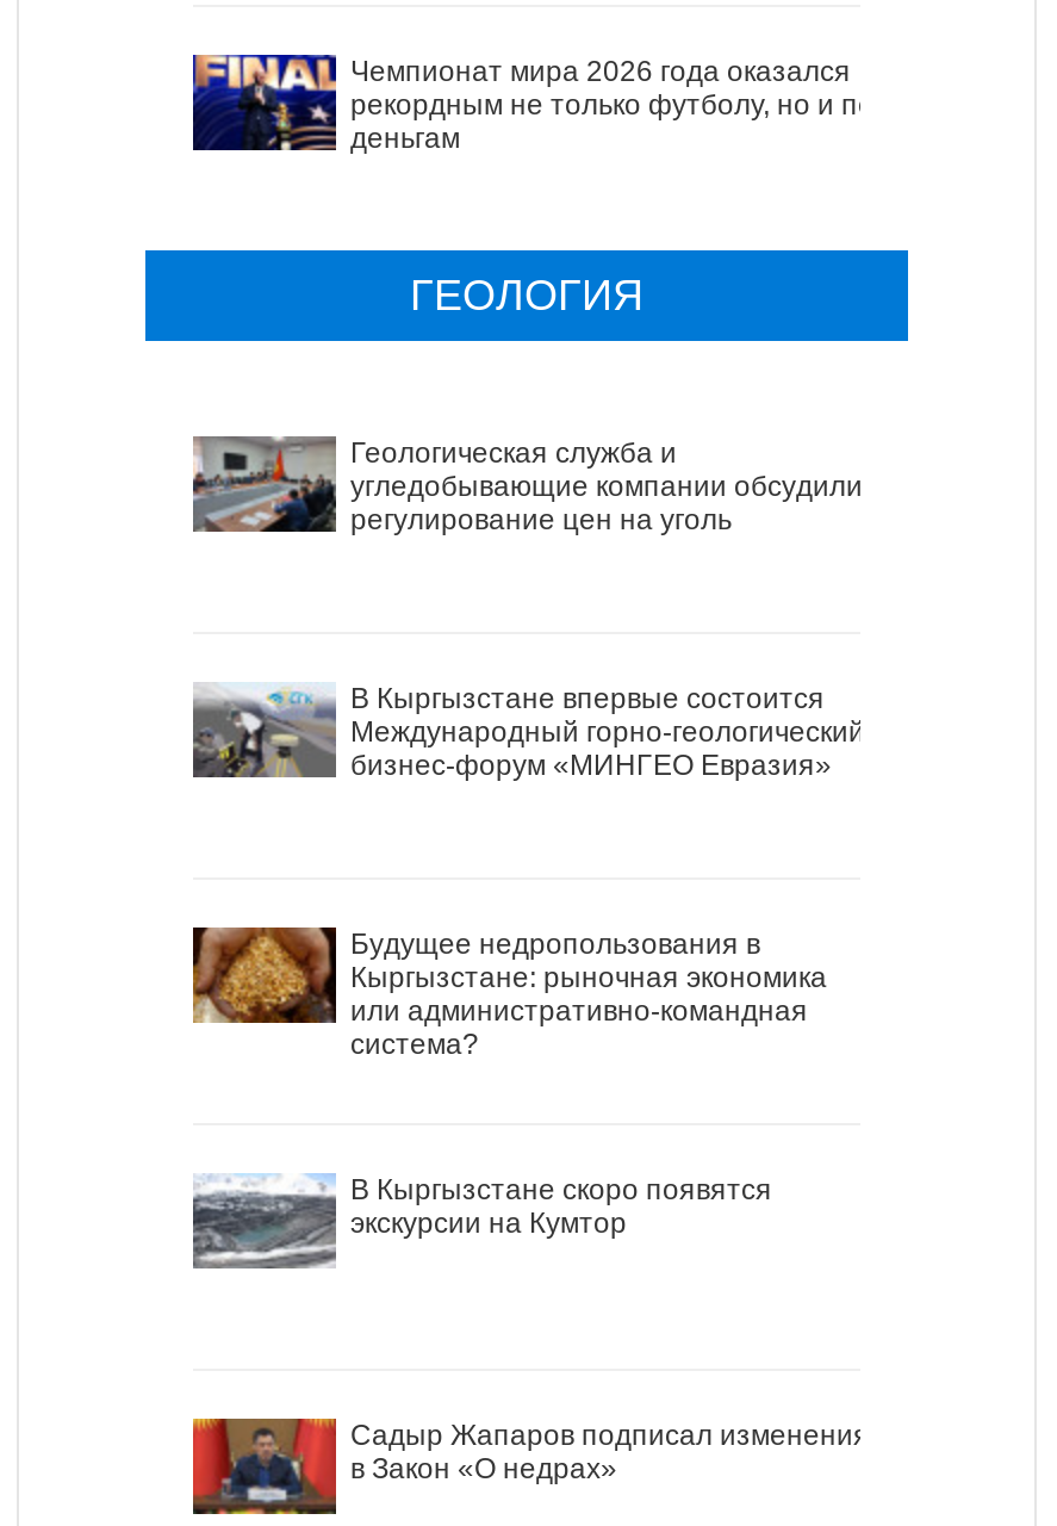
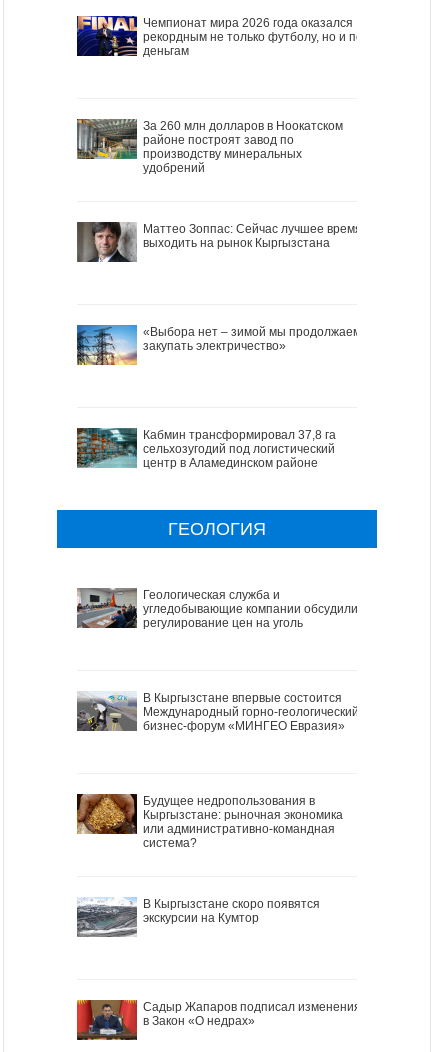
none -> [76,118,343,175] [image] | За 260 млн долларов в Ноокатском | районе построят завод по | производству минеральных | удобрений
none -> [76,221,362,263] [image] | Маттео Зоппас: Сейчас лучшее время | выходить на рынок Кыргызстана
none -> [76,324,361,366] [image] | «Выбора нет – зимой мы продолжаем | закупать электричество»
none -> [76,427,336,470] [image] | Кабмин трансформировал 37,8 га | сельхозугодий под логистический | центр в Аламединском районе

